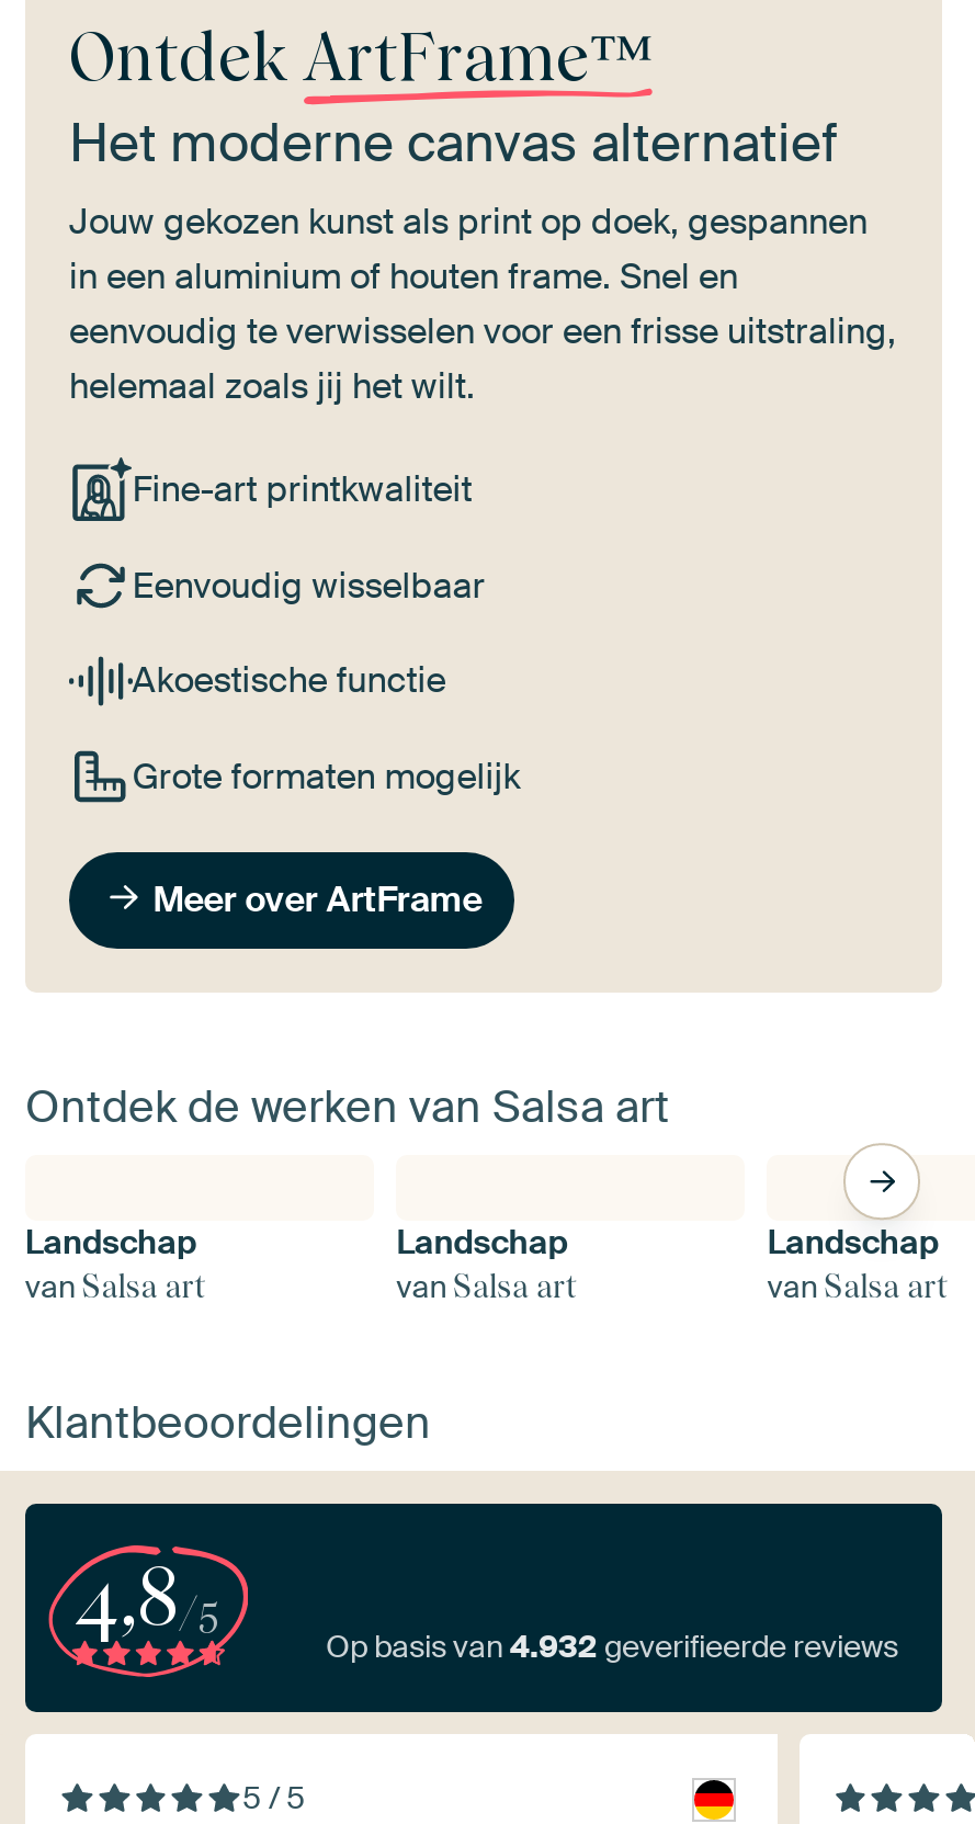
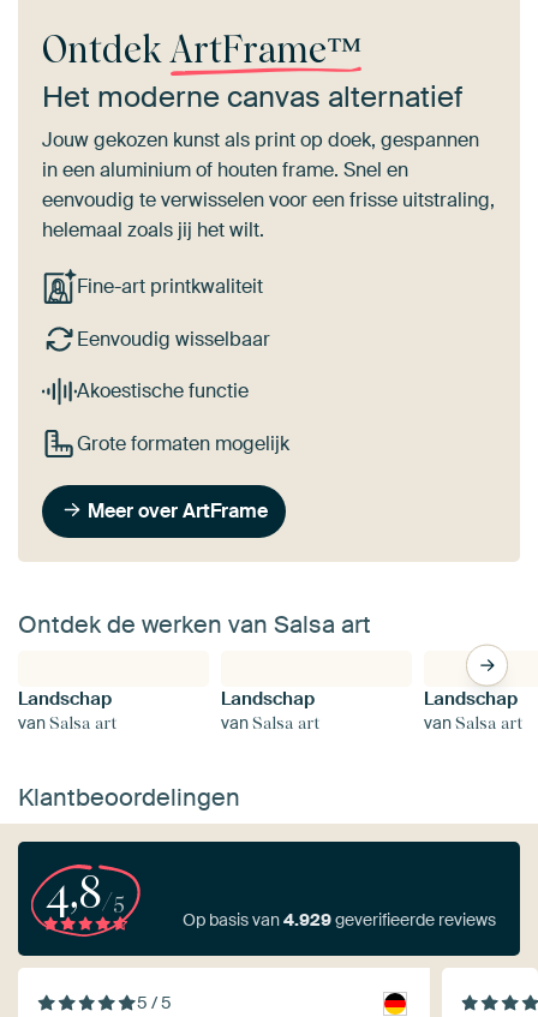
[326,1628,898,1667] Op basis van 4.932 geverifieerde reviews -> [183,910,496,931] Op basis van 4.929 geverifieerde reviews

